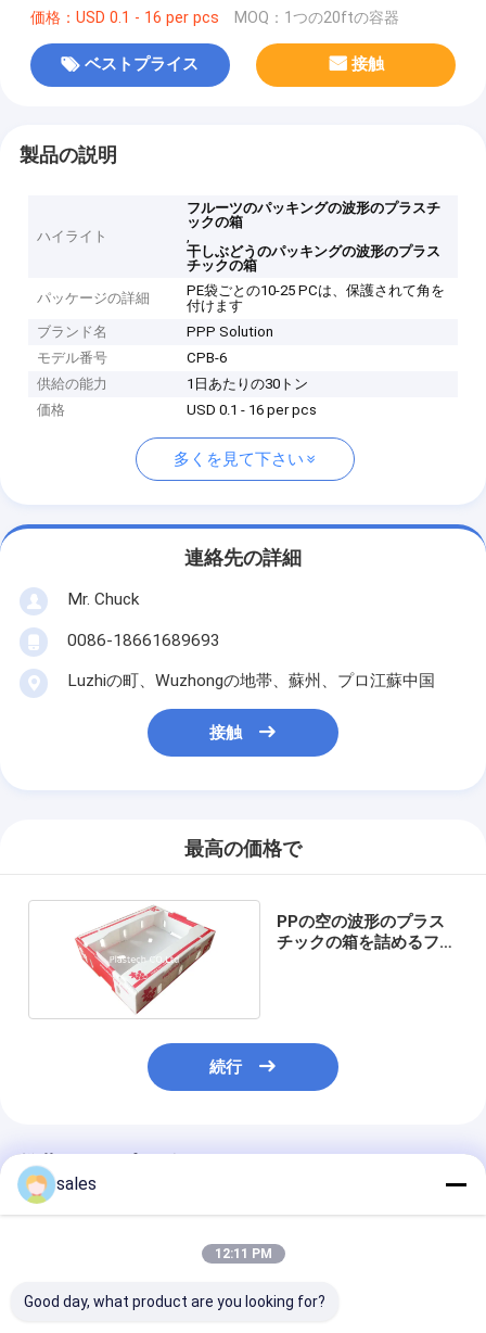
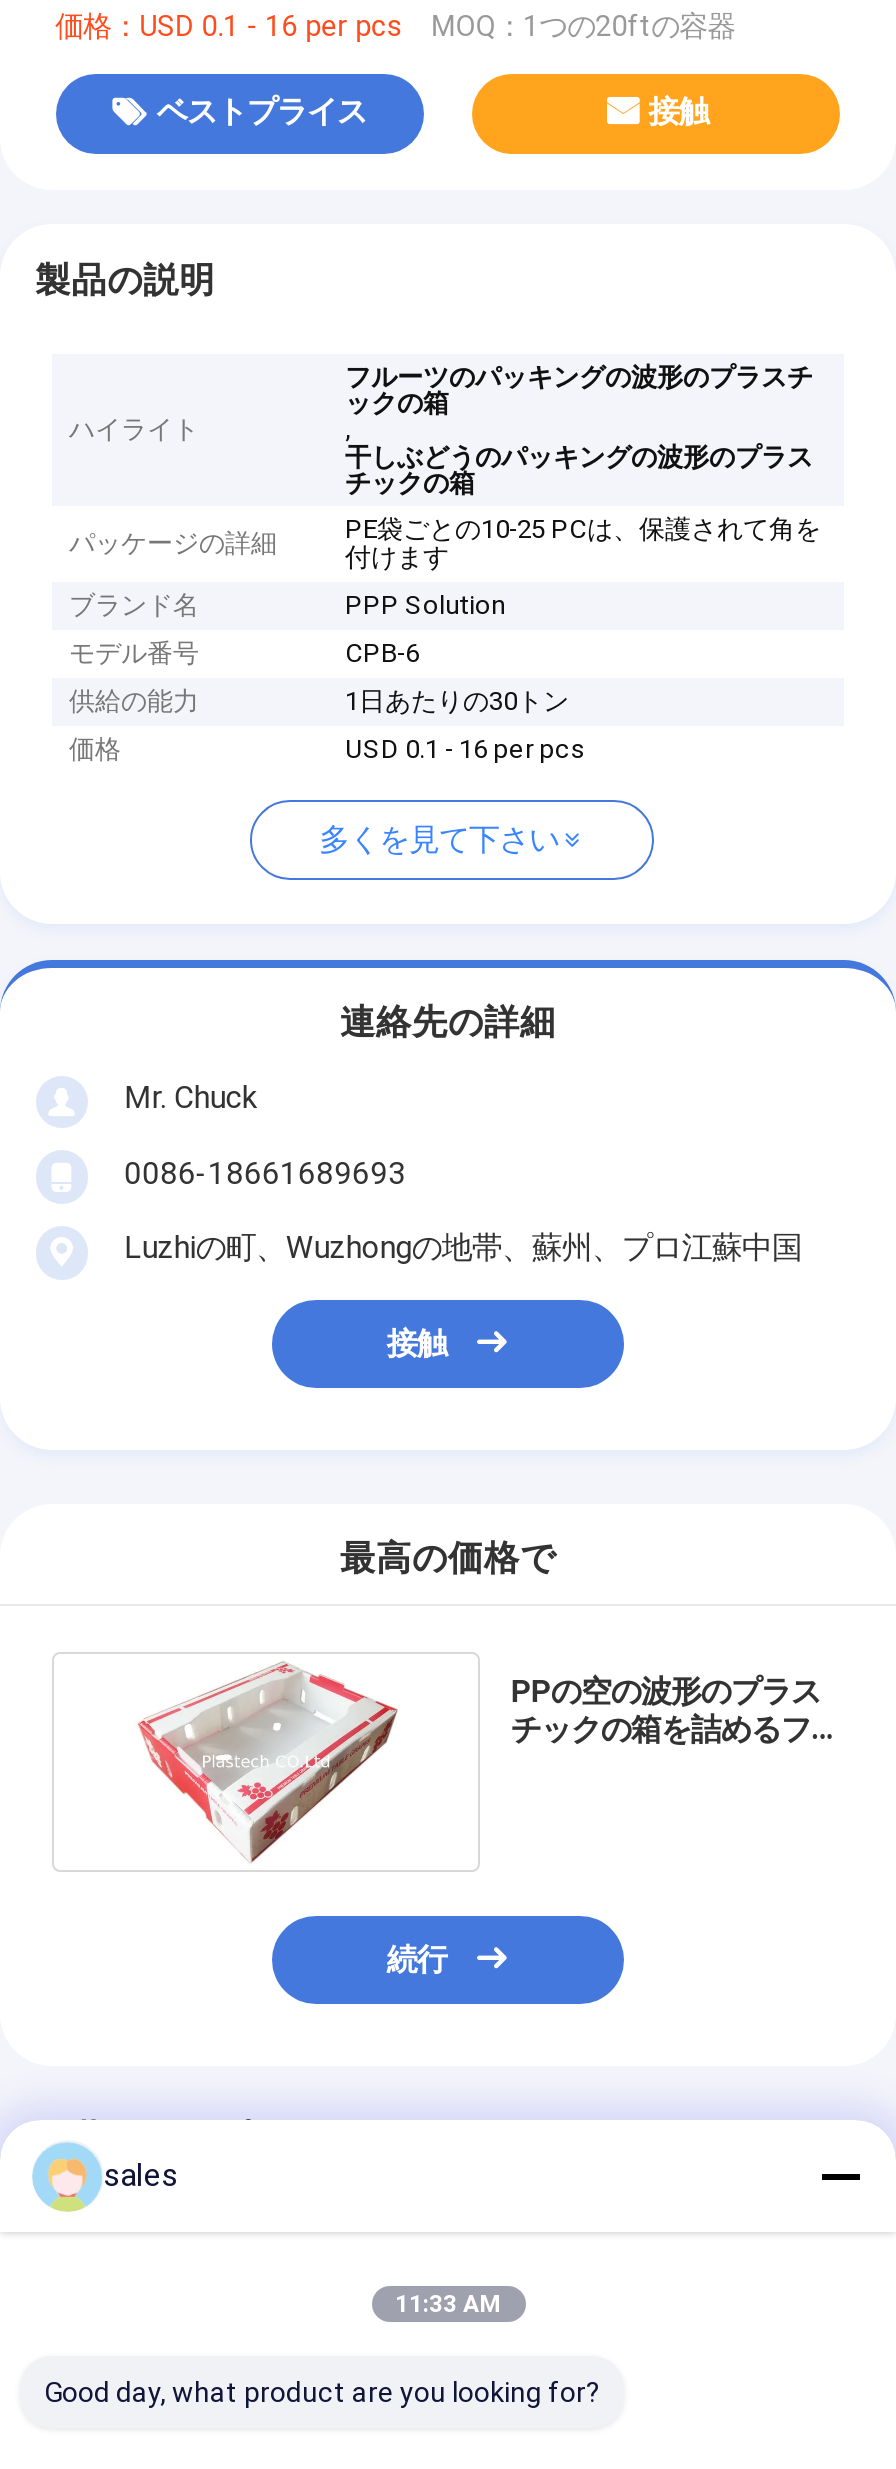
[214,1246,272,1261] 12:11 PM -> [395,2290,501,2318] 11:33 AM

